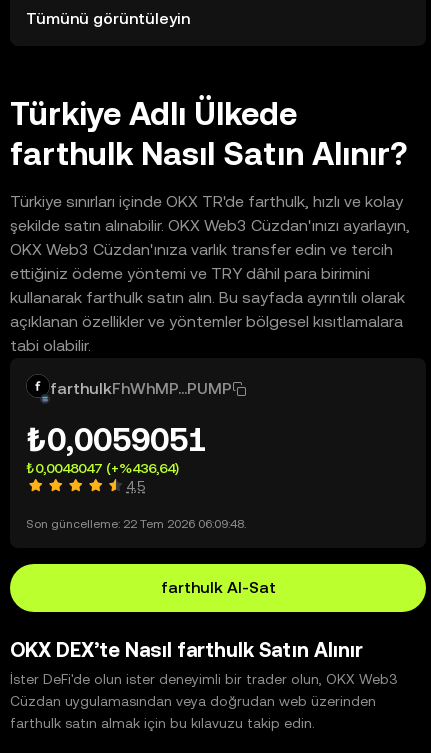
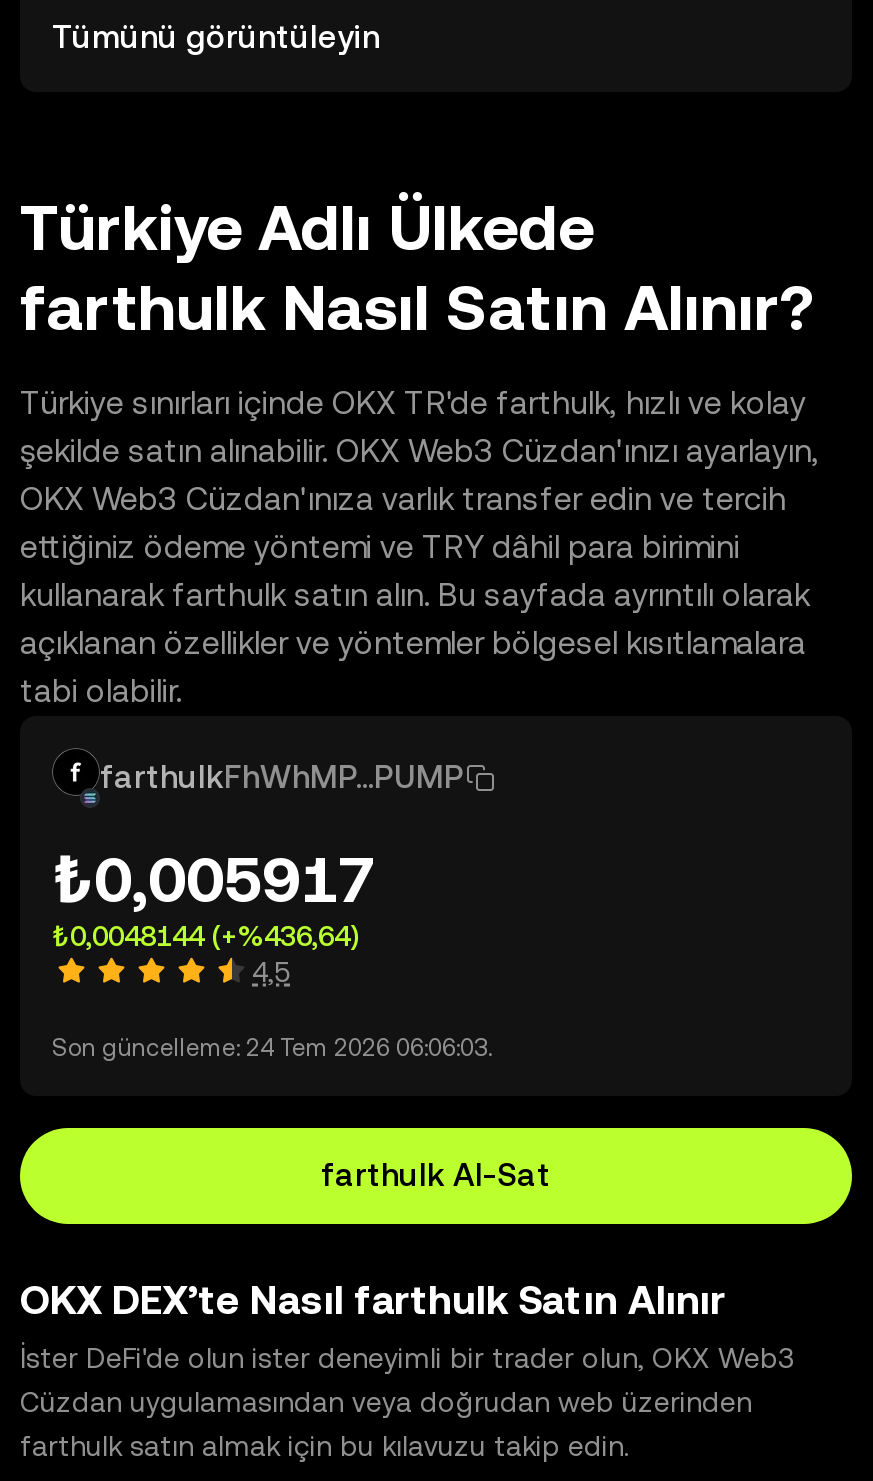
[26,421,207,458] ₺0,0059051 -> [52,842,376,916] ₺0,005917
[26,460,179,476] ₺0,0048047 (+%436,64) -> [52,920,358,952] ₺0,0048144 (+%436,64)
[26,517,246,531] Son güncelleme: 22 Tem 2026 06:09:48. -> [52,1034,492,1062] Son güncelleme: 24 Tem 2026 06:06:03.

